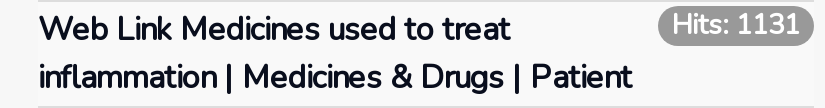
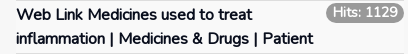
[672,6,800,44] Hits: 1131 -> [333,3,397,22] Hits: 1129

